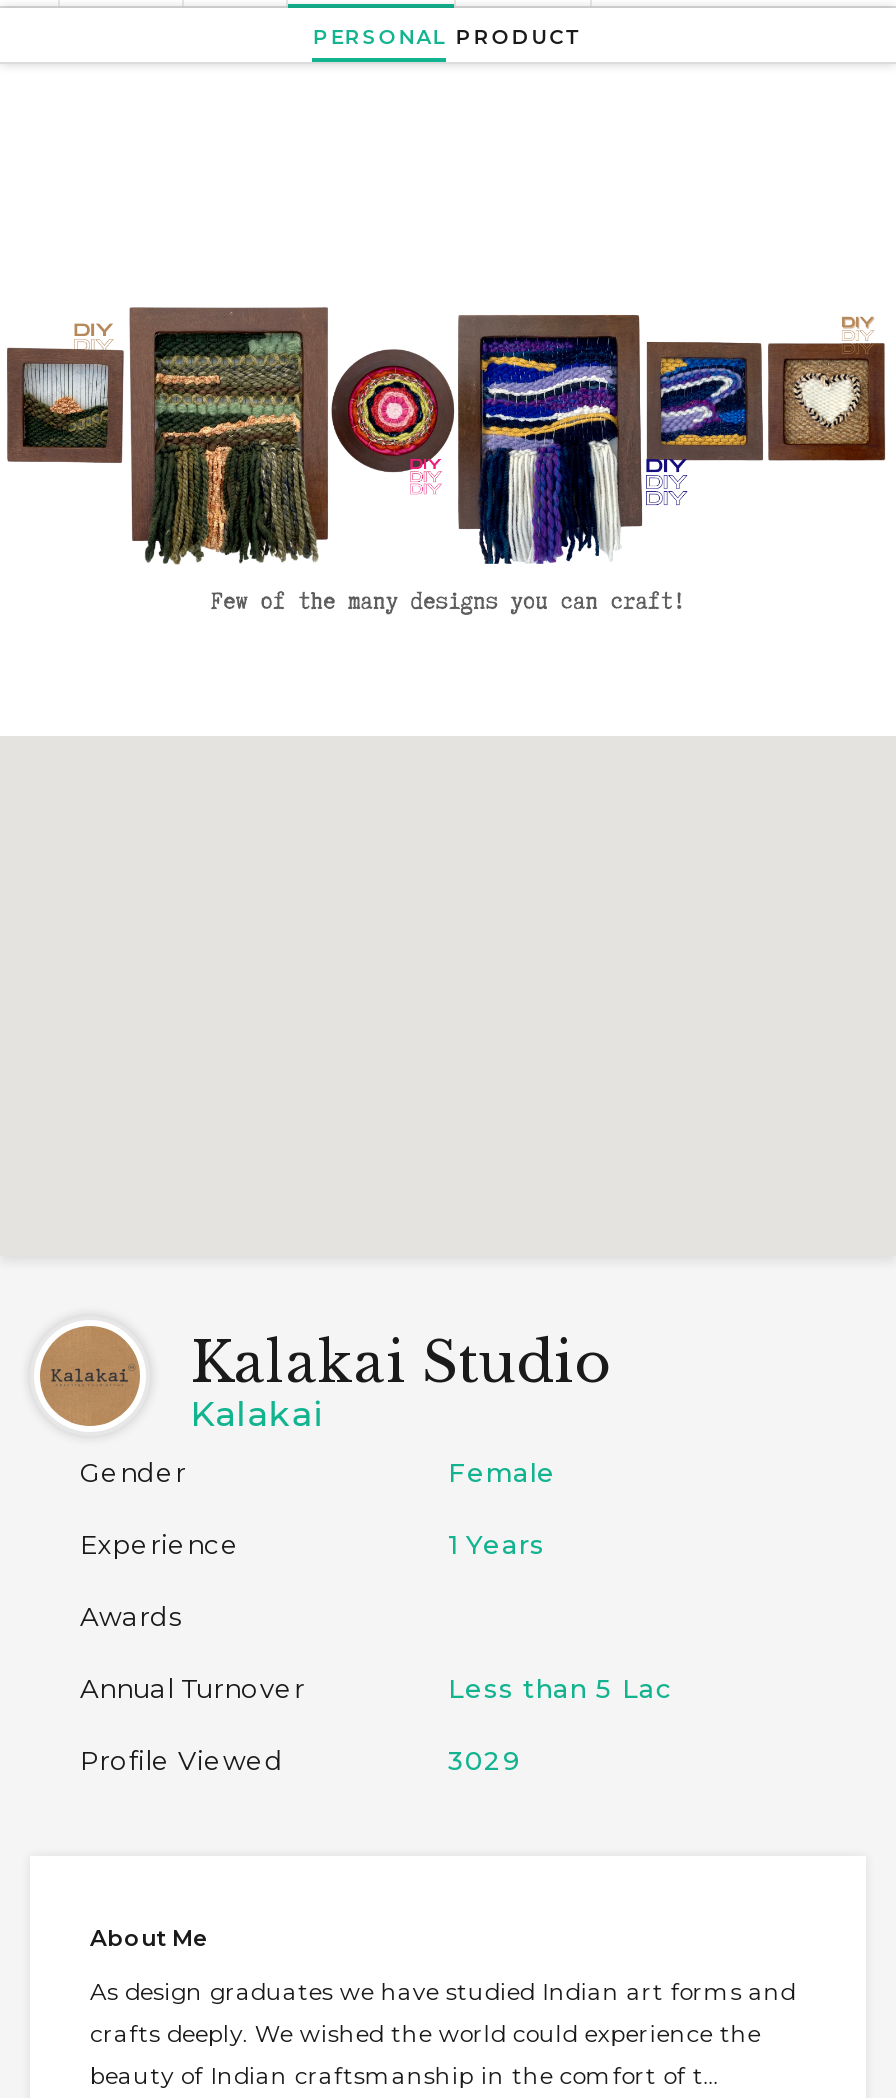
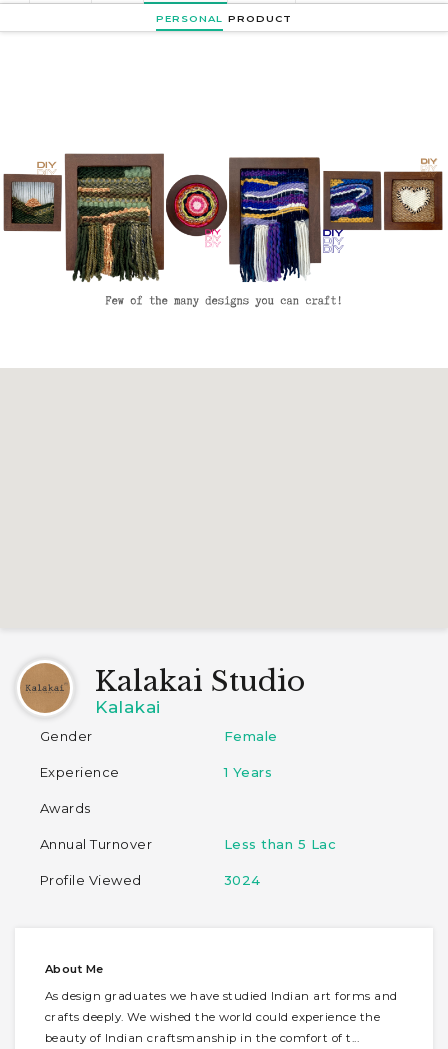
[448,1744,522,1776] 3029 -> [224,872,261,888] 3024

